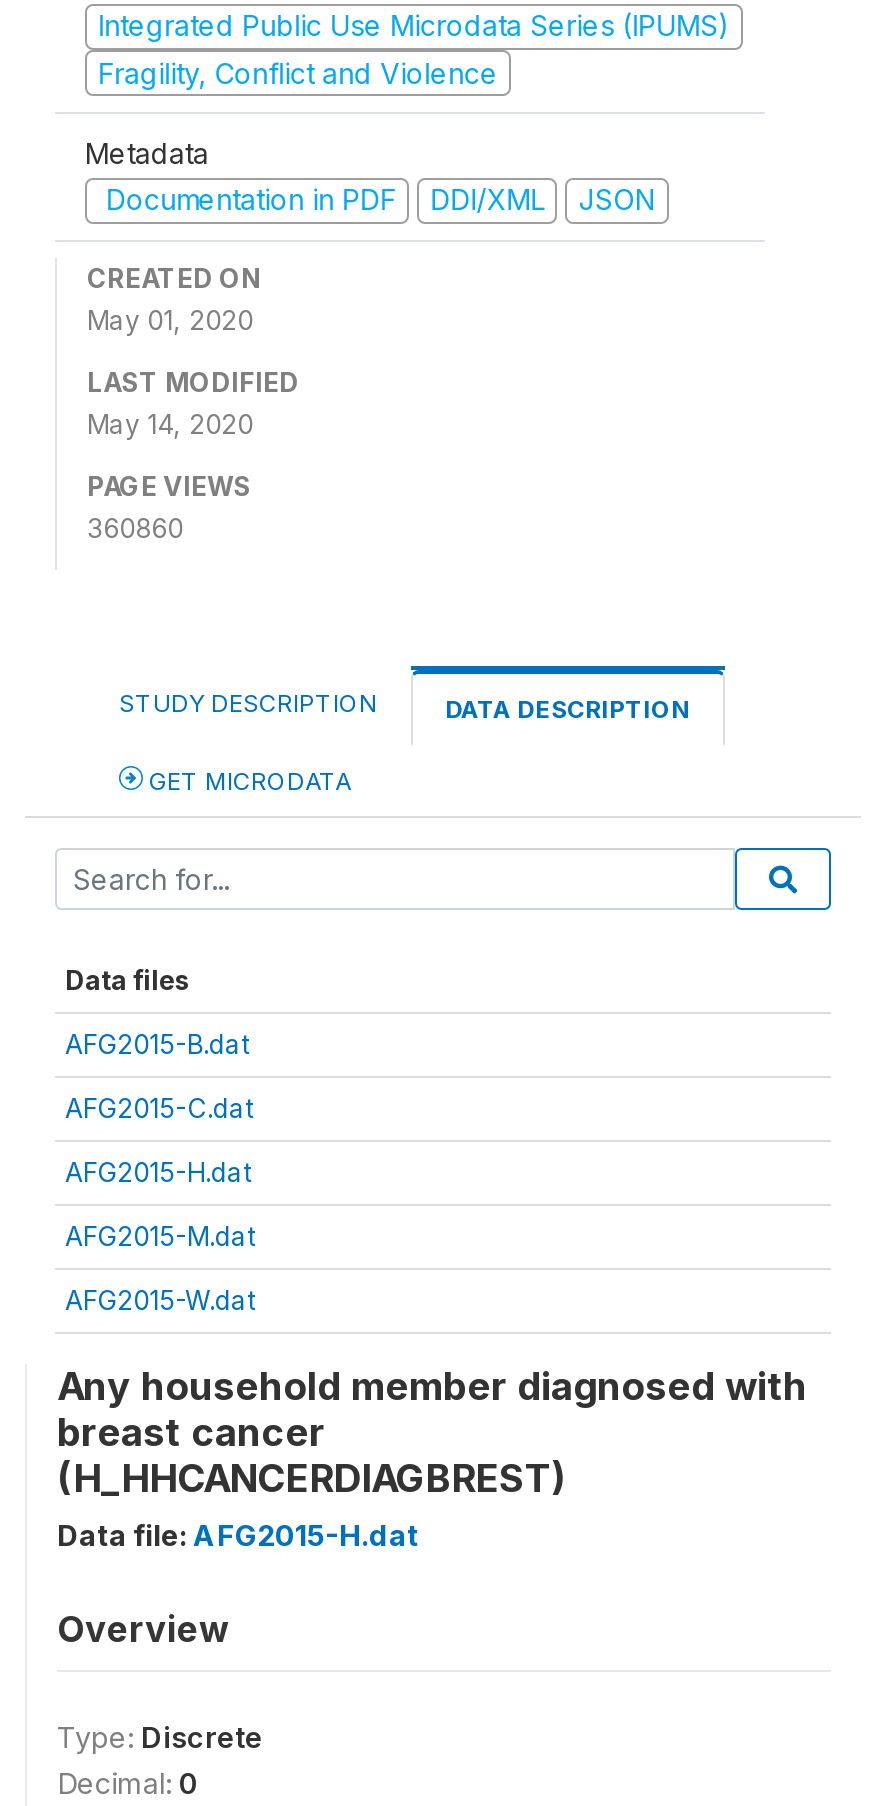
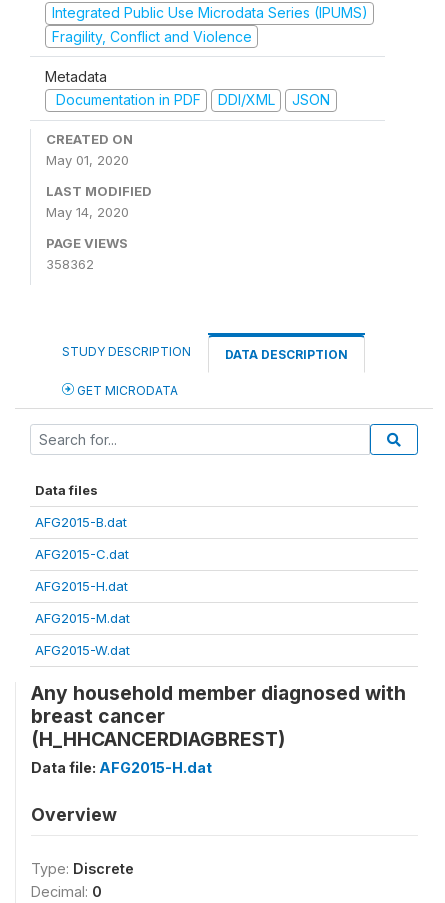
[87,511,183,543] 360860 -> [46,255,94,271] 358362

